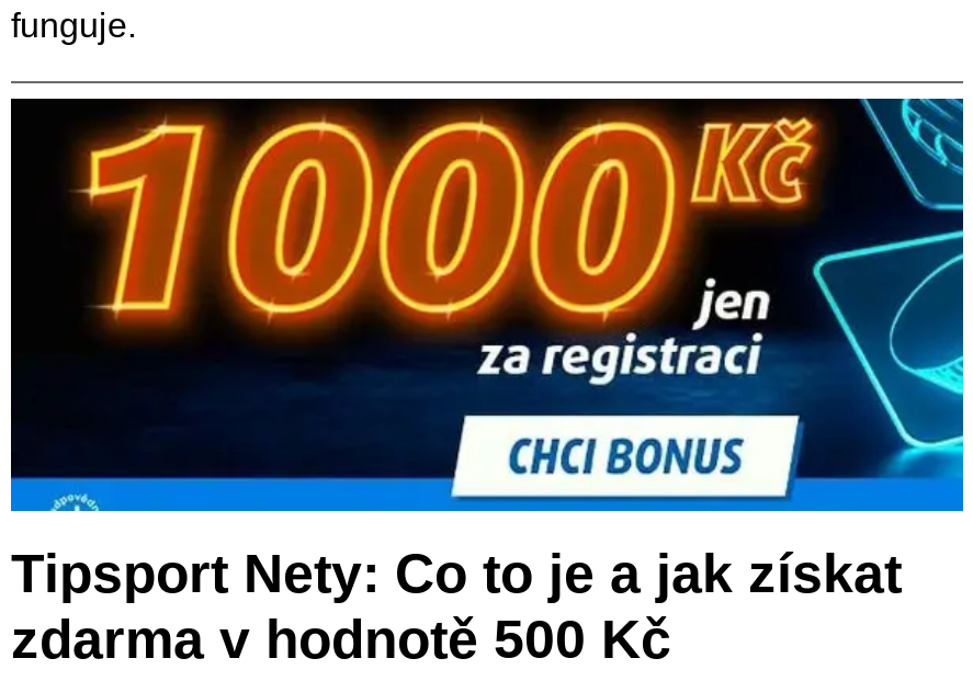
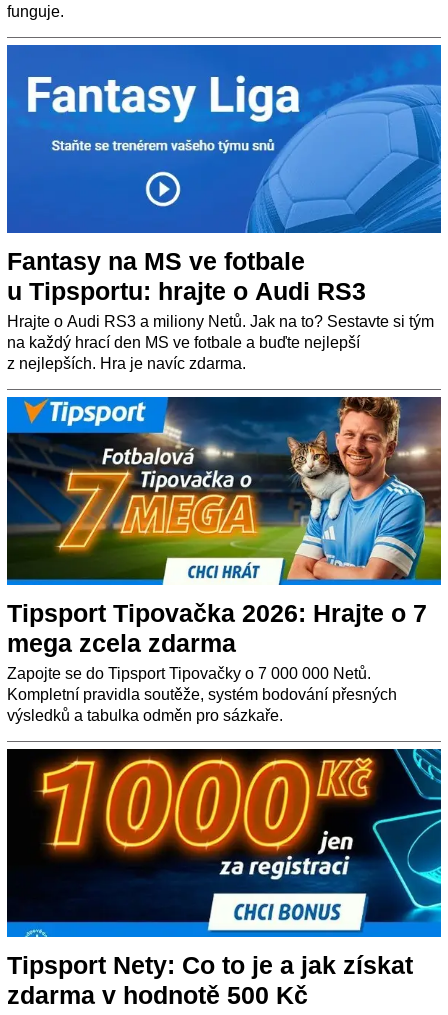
none -> [6,44,442,372] [image] | Fantasy na MS ve fotbale | u Tipsportu: hrajte o Audi RS3 | Hrajte o Audi RS3 a miliony Netů. Jak na to? Sestavte si tým | na každý hrací den MS ve fotbale a buďte nejlepší | z nejlepších. Hra je navíc zdarma.
none -> [6,388,442,724] [image] | Tipsport Tipovačka 2026: Hrajte o 7 | mega zcela zdarma | Zapojte se do Tipsport Tipovačky o 7 000 000 Netů. | Kompletní pravidla soutěže, systém bodování přesných | výsledků a tabulka odměn pro sázkaře.

